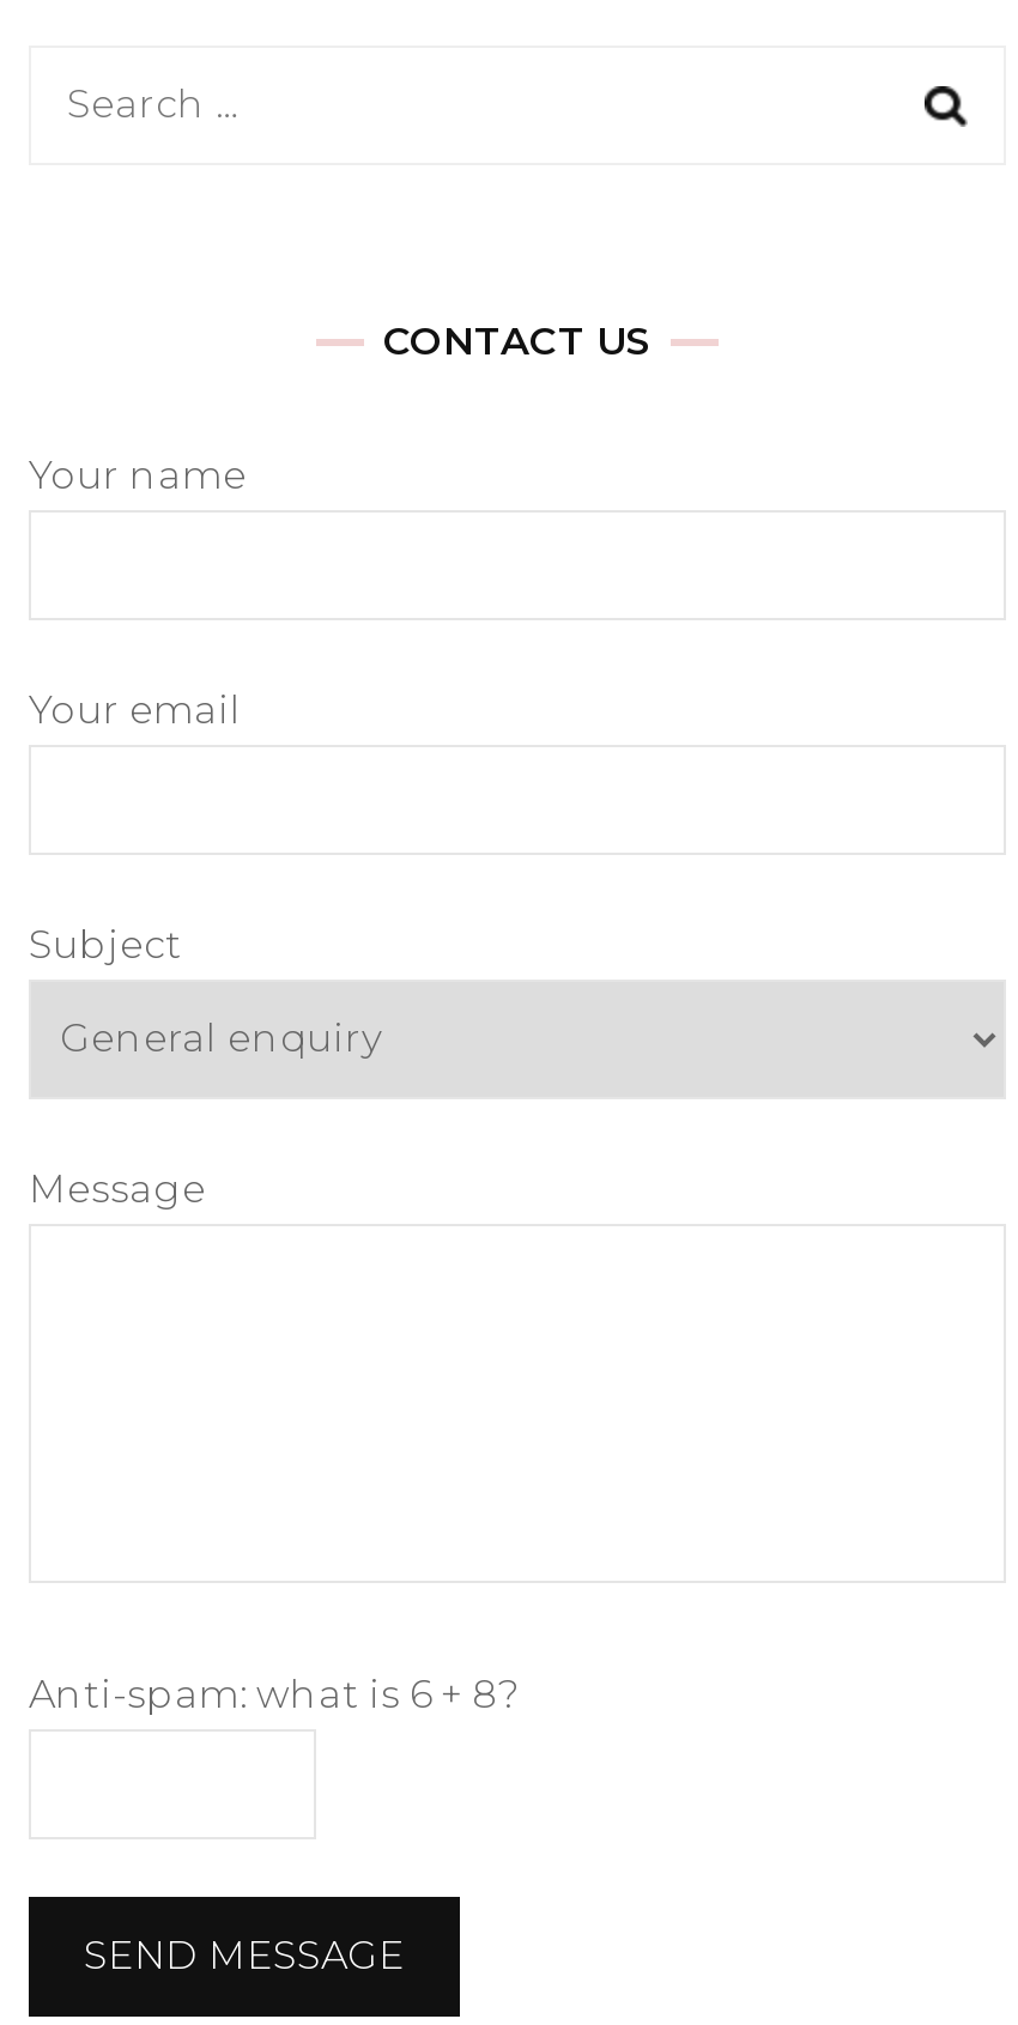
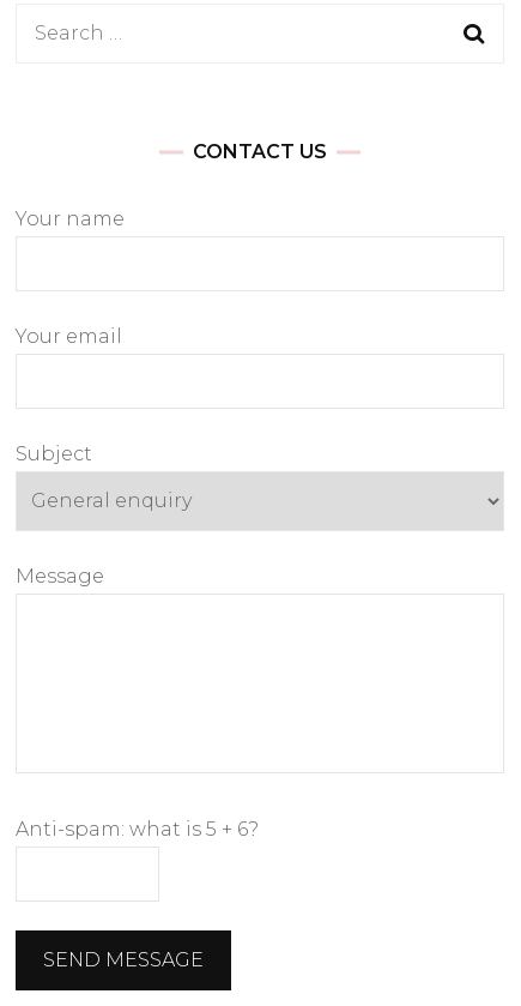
[29,1671,520,1717] Anti-spam: what is 6 + 8? -> [16,818,259,840] Anti-spam: what is 5 + 6?

